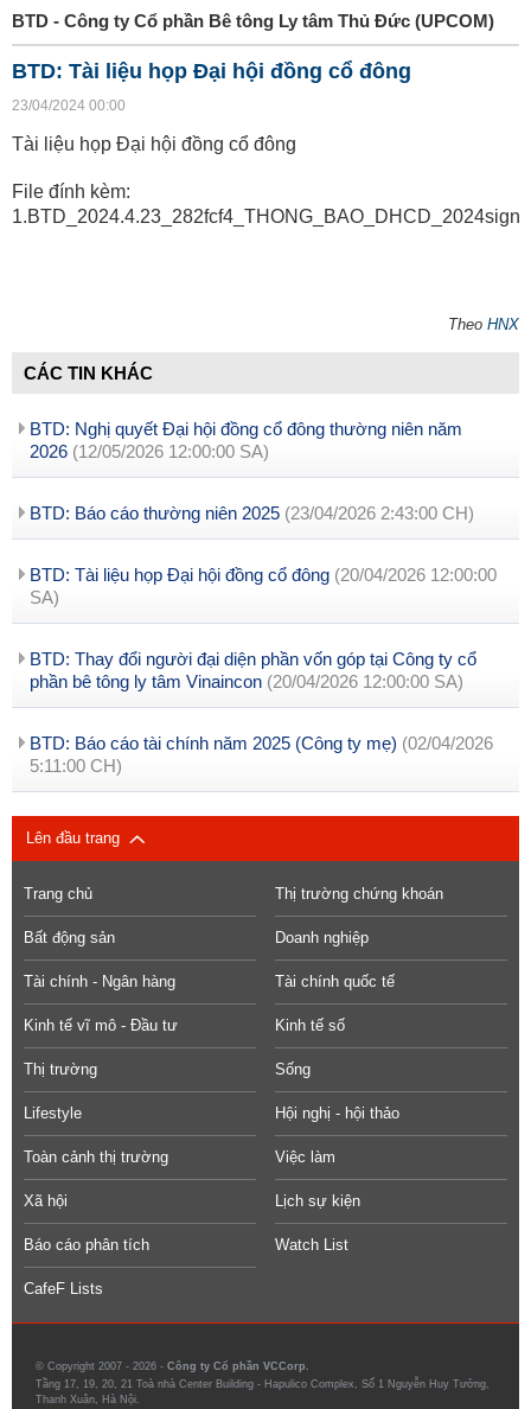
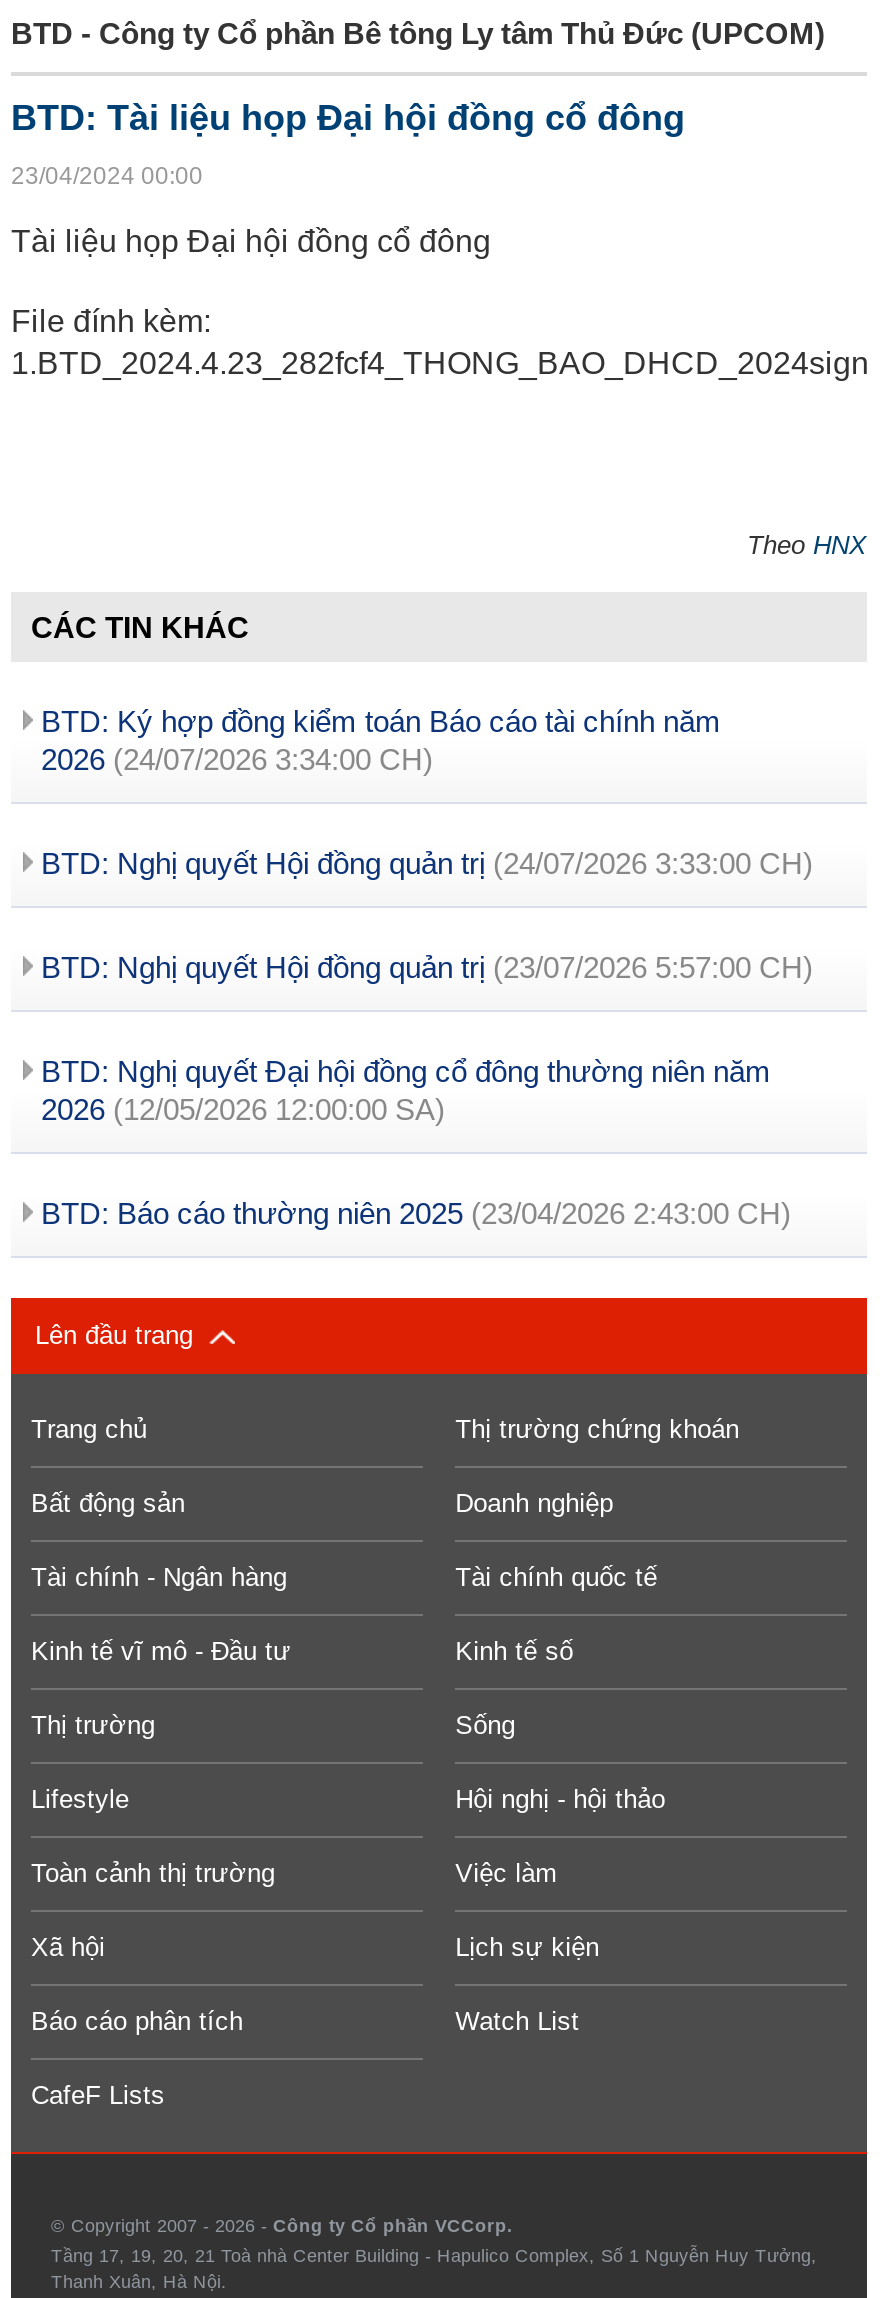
none -> [41,704,813,984] BTD: Ký hợp đồng kiểm toán Báo cáo tài chính năm | 2026 (24/07/2026 3:34:00 CH) | BTD: Nghị quyết Hội đồng quản trị (24/07/2026 3:33:00 CH) | BTD: Nghị quyết Hội đồng quản trị (23/07/2026 5:57:00 CH)
moved [30,419,474,523] -> [41,1054,791,1230]: BTD: Nghị quyết Đại hội đồng cổ đông thường niên năm | 2026 (12/05/2026 12:00:00 SA) | BTD: Báo cáo thường niên 2025 (23/04/2026 2:43:00 CH)
[30,565,497,776] BTD: Tài liệu họp Đại hội đồng cổ đông (20/04/2026 12:00:00 | SA) | BTD: Thay đổi người đại diện phần vốn góp tại Công ty cổ | phần bê tông ly tâm Vinaincon (20/04/2026 12:00:00 SA) | BTD: Báo cáo tài chính năm 2025 (Công ty mẹ) (02/04/2026 | 5:11:00 CH) -> none

